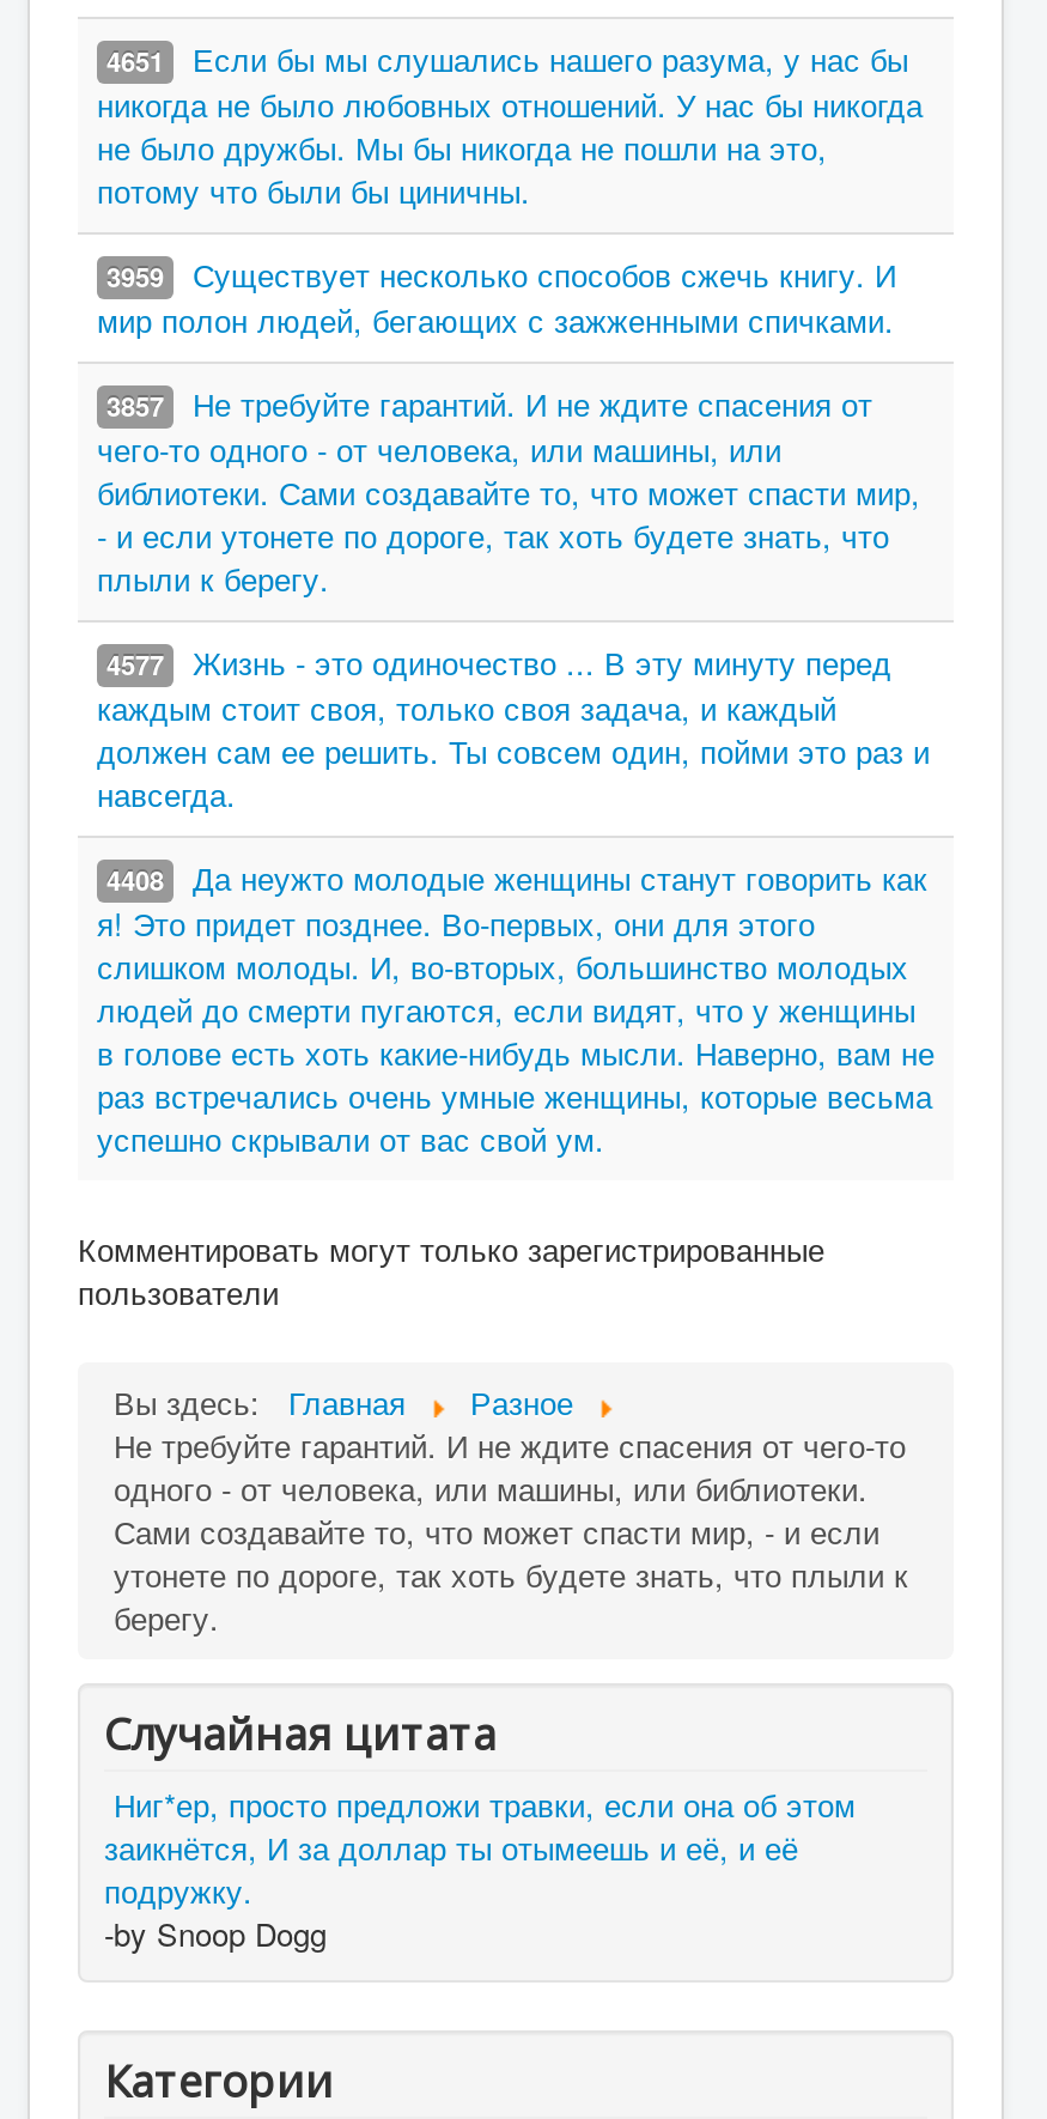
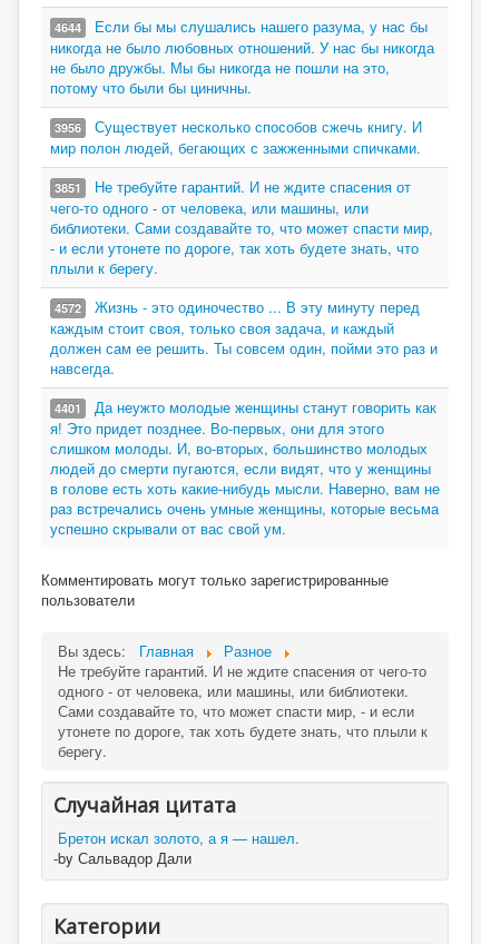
[106,36,908,81] 4651 Если бы мы слушались нашего разума, у нас бы -> [55,16,428,37] 4644 Если бы мы слушались нашего разума, у нас бы
[106,251,896,297] 3959 Существует несколько способов сжечь книгу. И -> [55,116,422,137] 3956 Существует несколько способов сжечь книгу. И
[106,381,872,426] 3857 Не требуйте гарантий. И не ждите спасения от -> [55,176,411,197] 3851 Не требуйте гарантий. И не ждите спасения от
[106,639,891,685] 4577 Жизнь - это одиночество ... В эту минуту перед -> [55,296,420,317] 4572 Жизнь - это одиночество ... В эту минуту перед
[106,855,927,900] 4408 Да неужто молодые женщины станут говорить как -> [55,396,436,417] 4401 Да неужто молодые женщины станут говорить как
[104,1781,856,1956] Ниг*ер, просто предложи травки, если она об этом | заикнётся, И за доллар ты отымеешь и её, и её | подружку. | -by Snoop Dogg -> [53,827,300,868] Бретон искал золото, а я — нашел. | -by Сальвадор Дали

